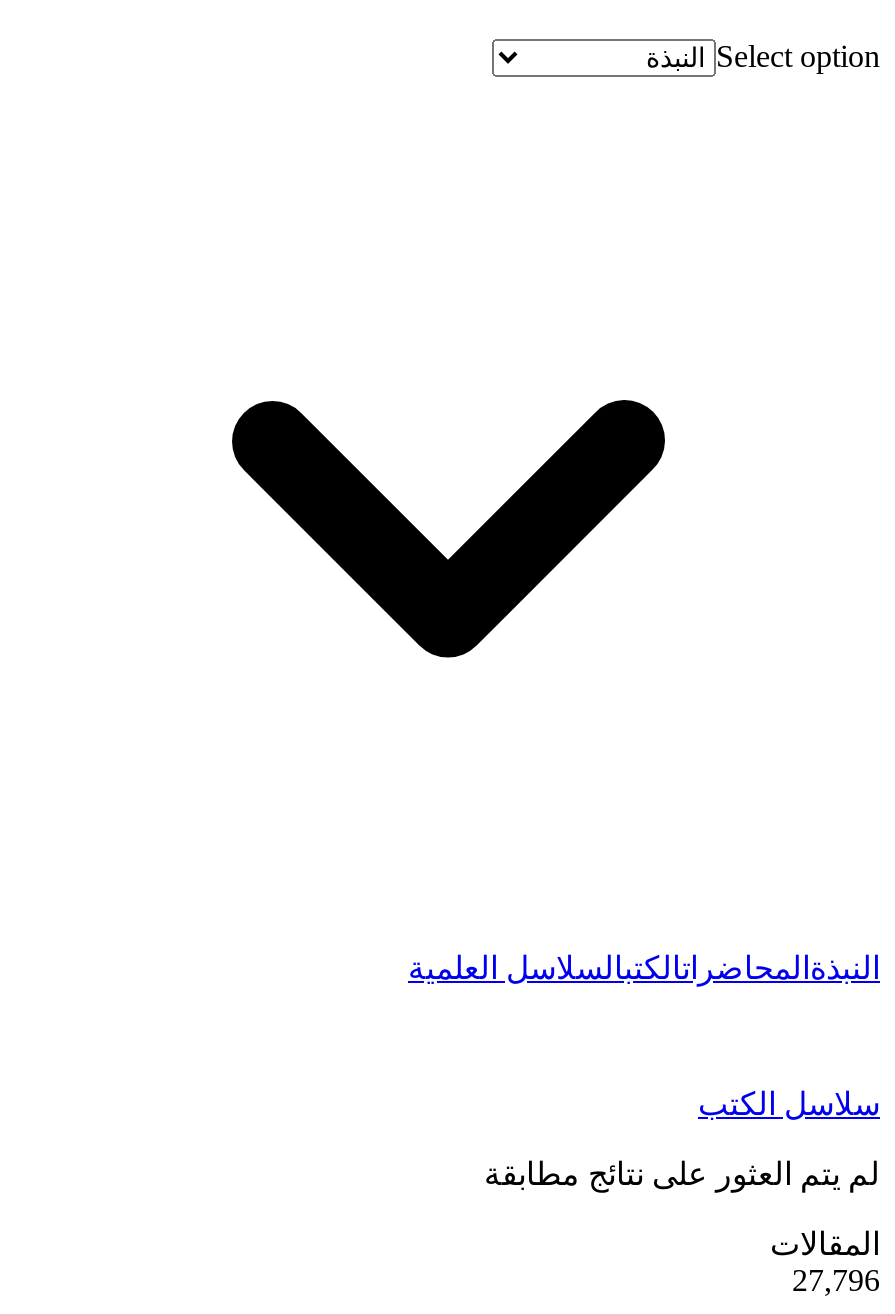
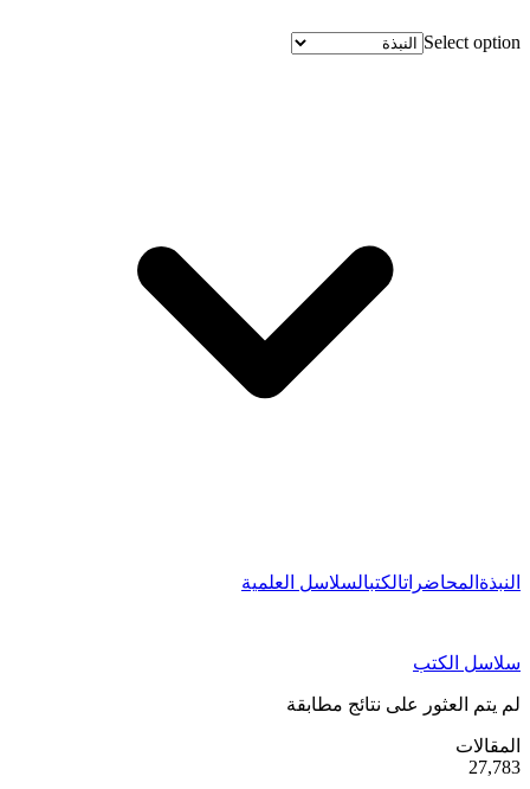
[792,1262,880,1296] 27,796 -> [468,757,521,777] 27,783

